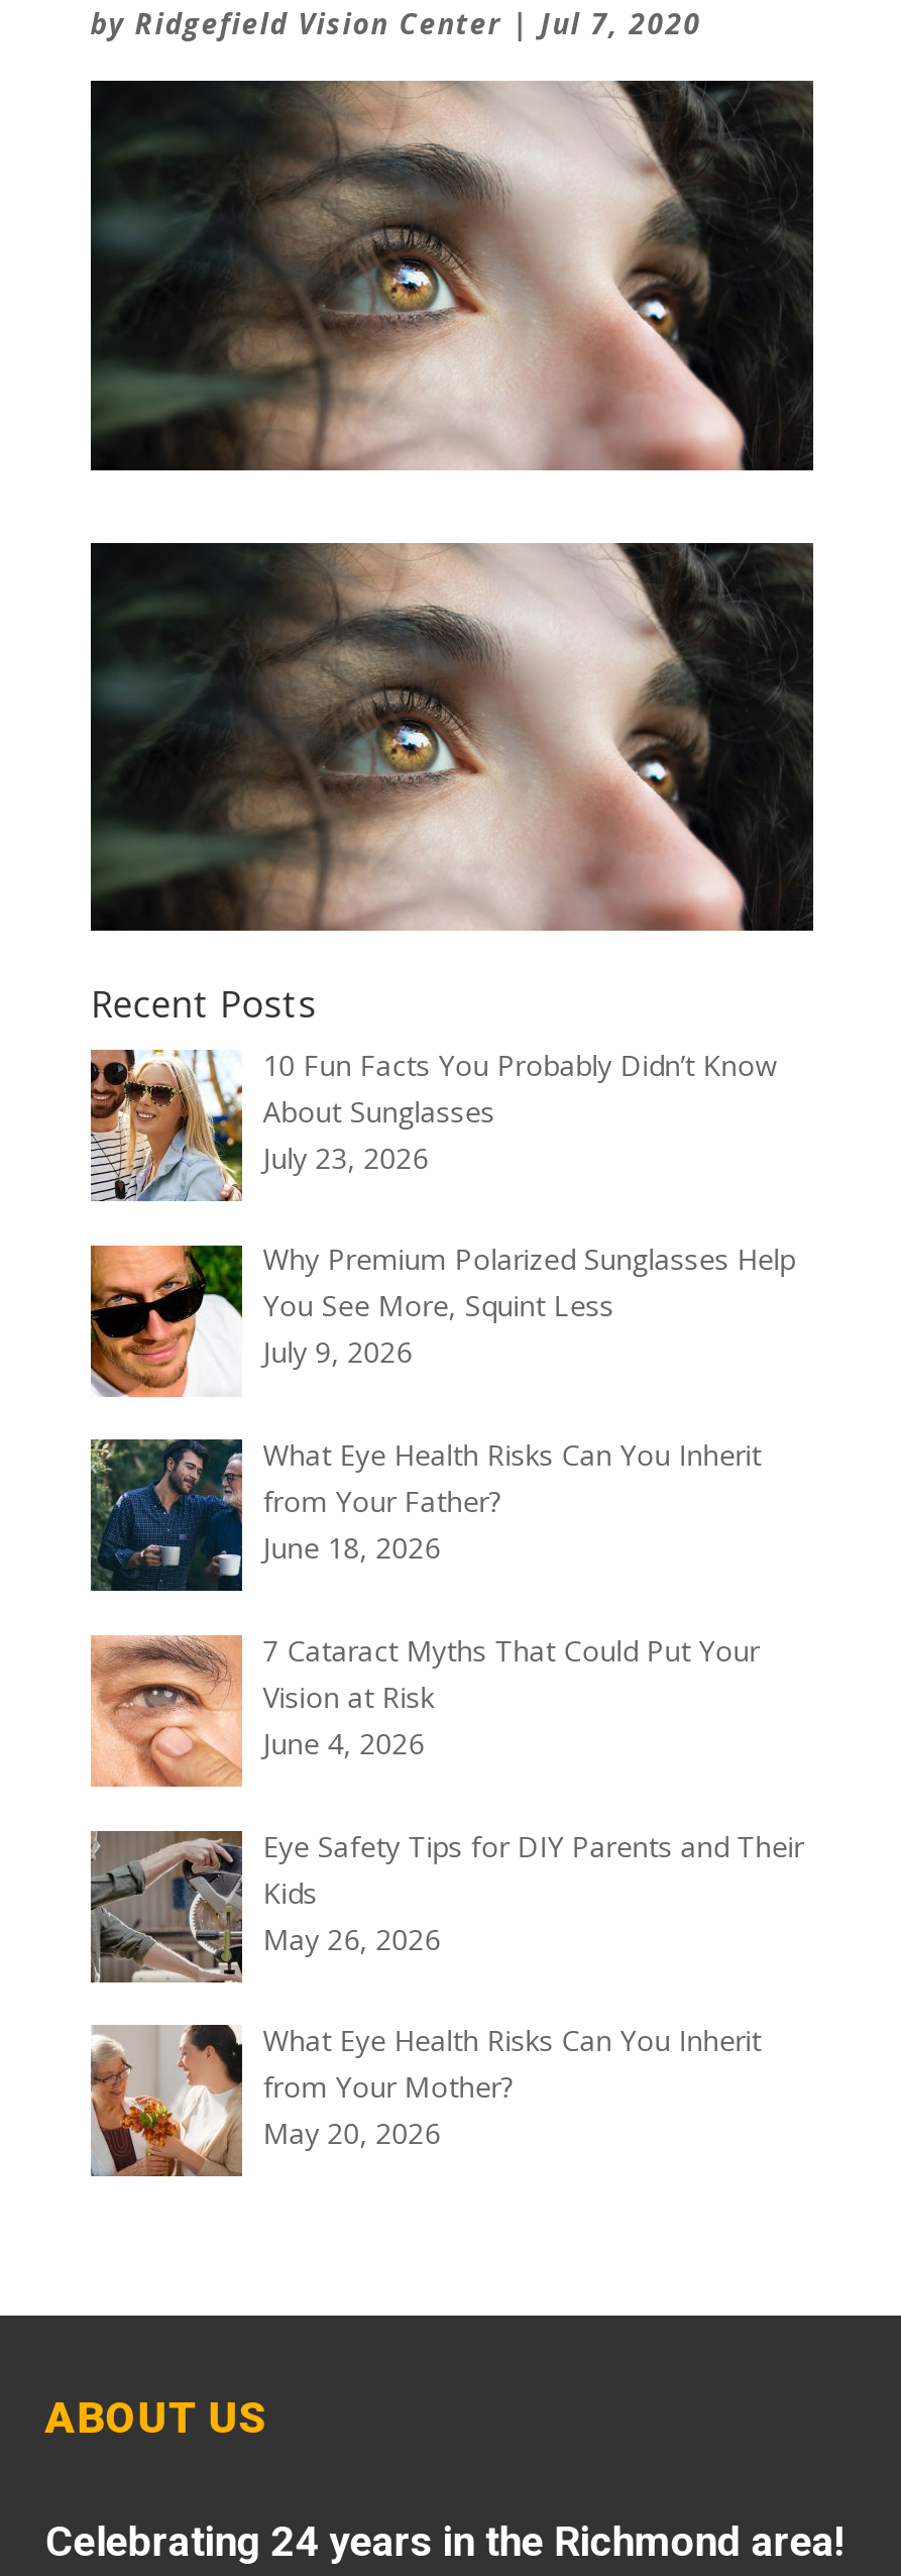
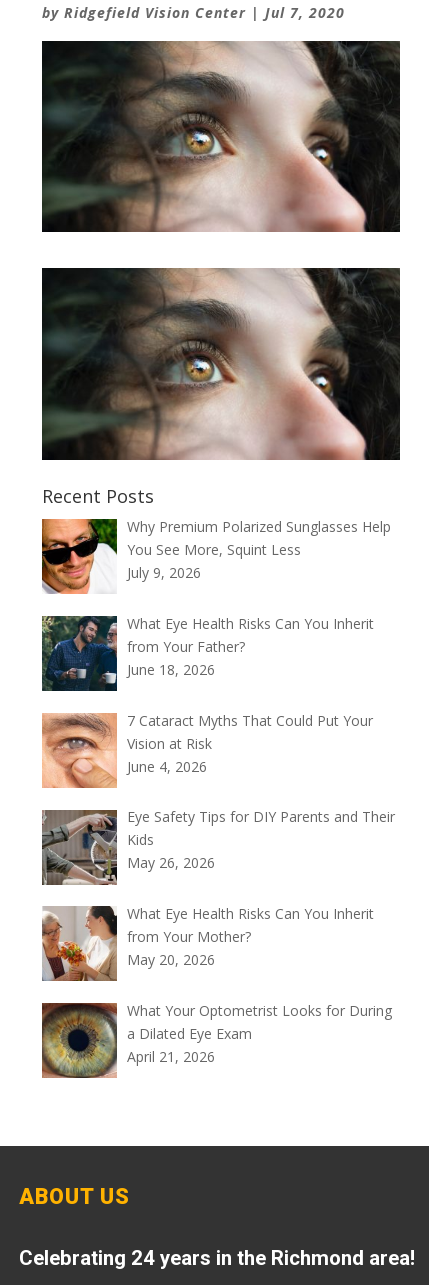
[89,1046,778,1203] [image] | 10 Fun Facts You Probably Didn’t Know | About Sunglasses | July 23, 2026 -> none
moved [87,1241,804,2153] -> [40,517,395,969]: [image] | Why Premium Polarized Sunglasses Help | You See More, Squint Less | ... | from Your Mother? | May 20, 2026
none -> [41,1001,392,1079] [image] | What Your Optometrist Looks for During | a Dilated Eye Exam | April 21, 2026

